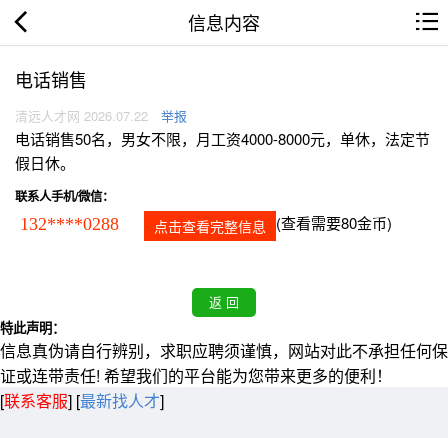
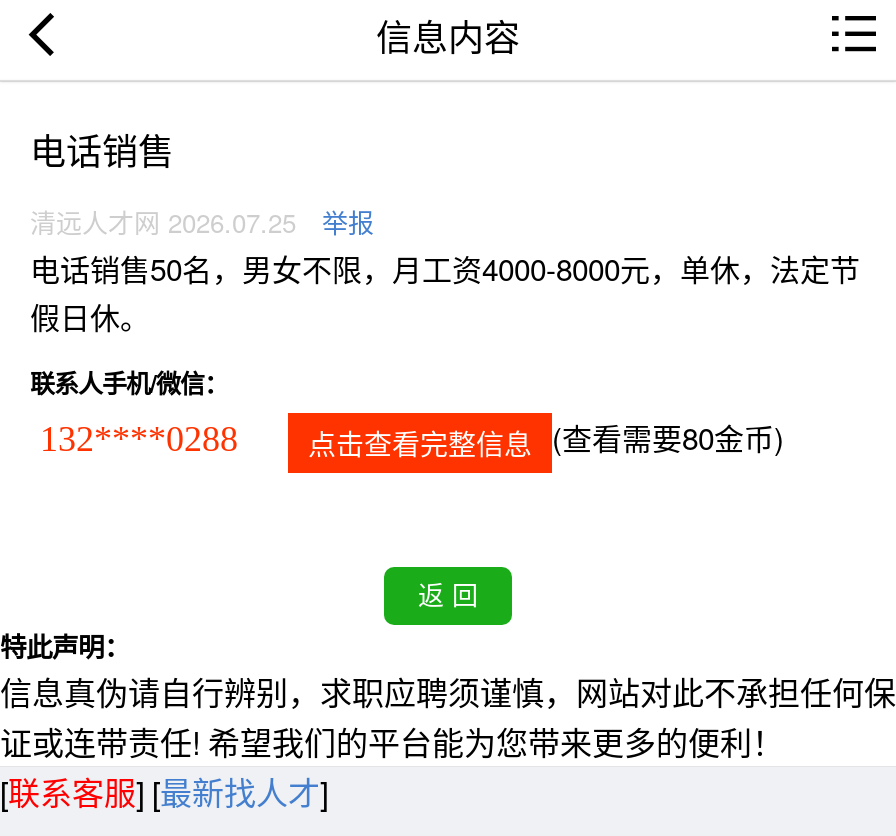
[15,106,187,125] 清远人才网 2026.07.22 举报 -> [30,203,374,241] 清远人才网 2026.07.25 举报

